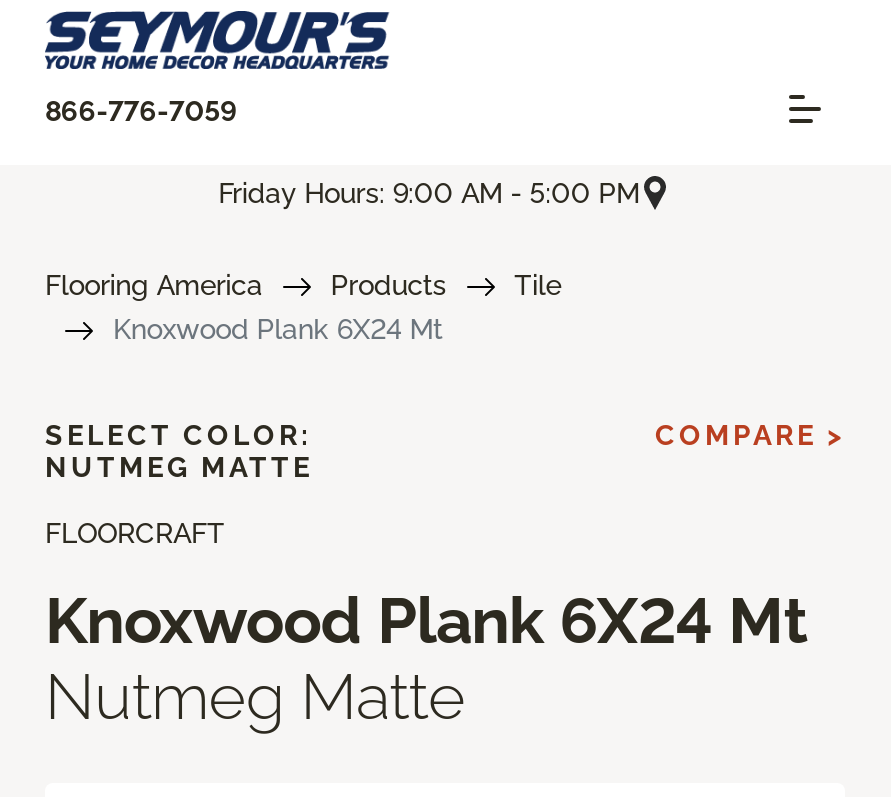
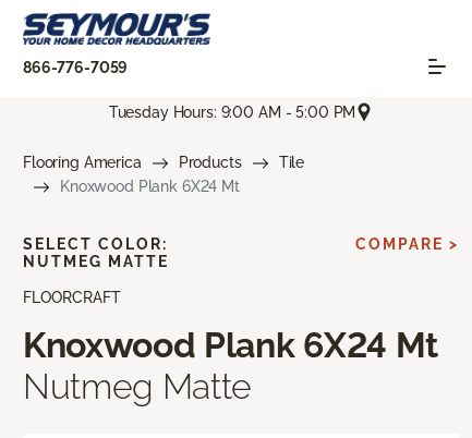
[218,176,640,208] Friday Hours: 9:00 AM - 5:00 PM -> [109,103,356,121] Tuesday Hours: 9:00 AM - 5:00 PM

